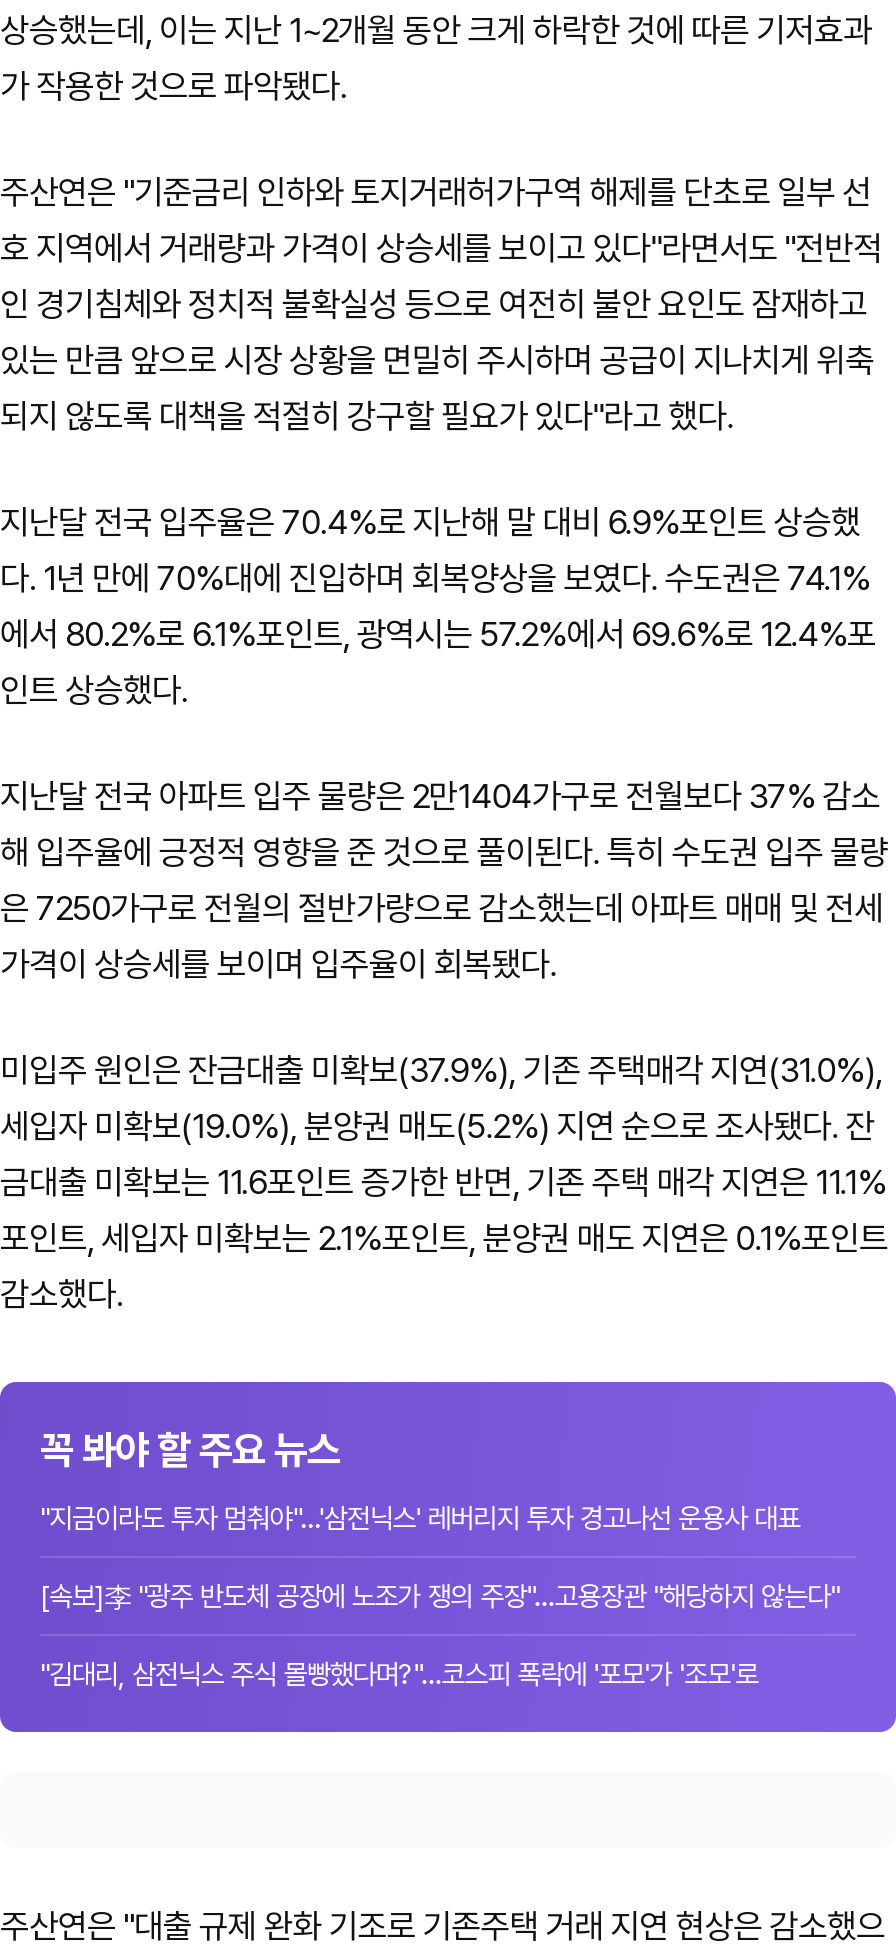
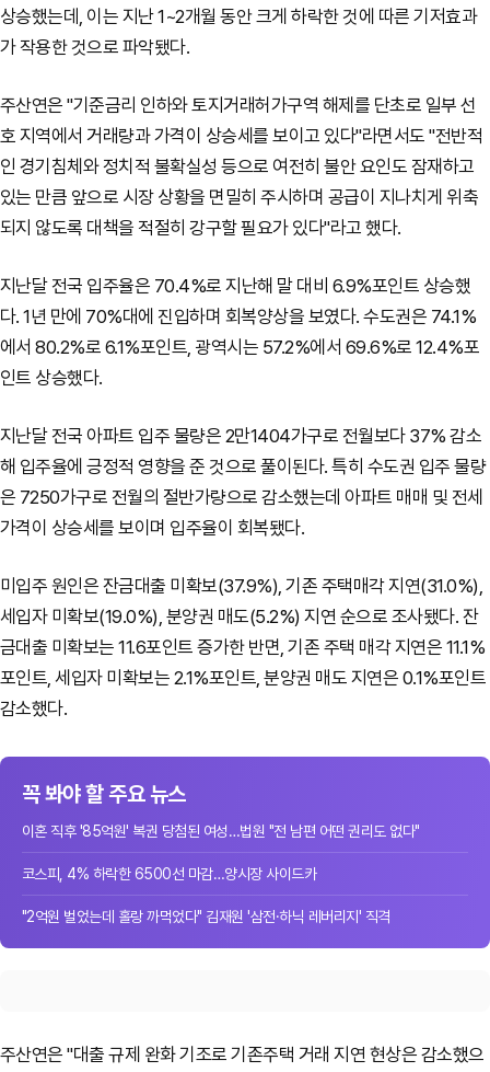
[40,1503,800,1535] "지금이라도 투자 멈춰야"…'삼전닉스' 레버리지 투자 경고나선 운용사 대표 -> [22,823,420,840] 이혼 직후 '85억원' 복권 당첨된 여성…법원 "전 남편 어떤 권리도 없다"
[40,1581,839,1613] [속보]李 "광주 반도체 공장에 노조가 쟁의 주장"…고용장관 "해당하지 않는다" -> [22,865,316,883] 코스피, 4% 하락한 6500선 마감…양시장 사이드카
[40,1659,758,1691] "김대리, 삼전닉스 주식 몰빵했다며?"…코스피 폭락에 '포모'가 '조모'로 -> [22,908,390,926] "2억원 벌었는데 홀랑 까먹었다" 김재원 '삼전·하닉 레버리지' 직격

